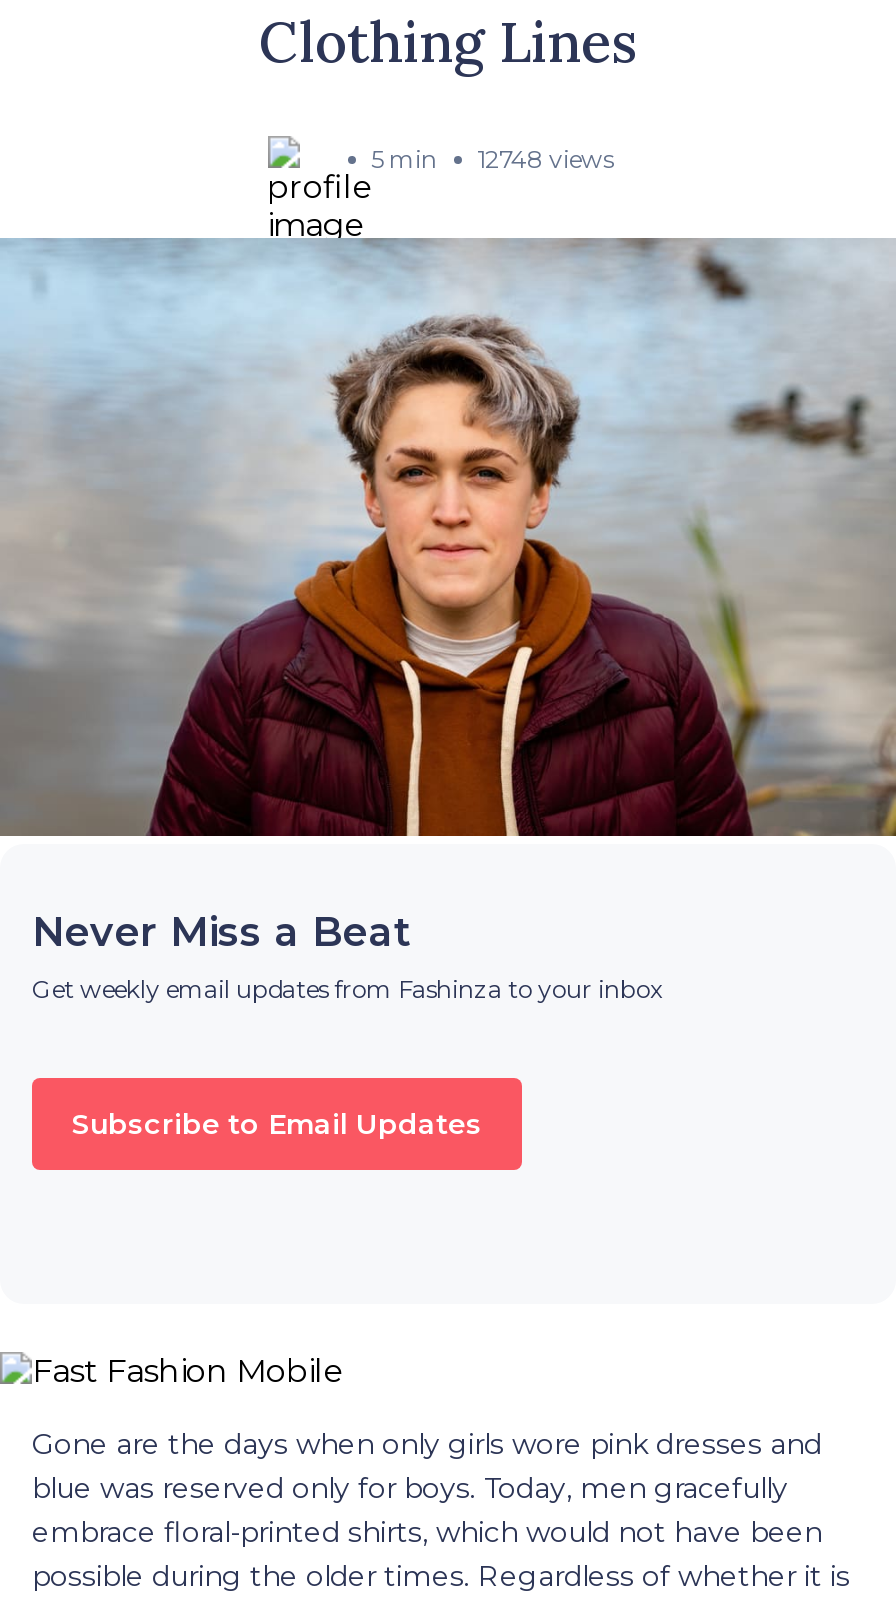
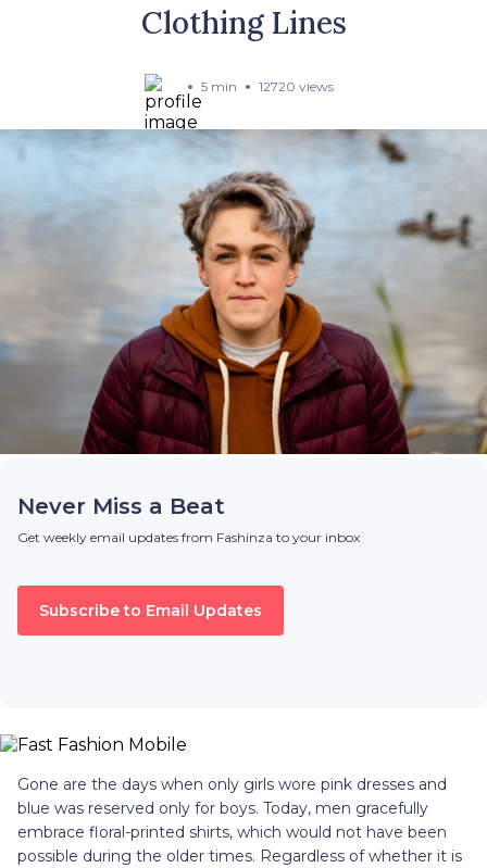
[371,144,613,174] 5 min 12748 views -> [201,78,334,95] 5 min 12720 views

